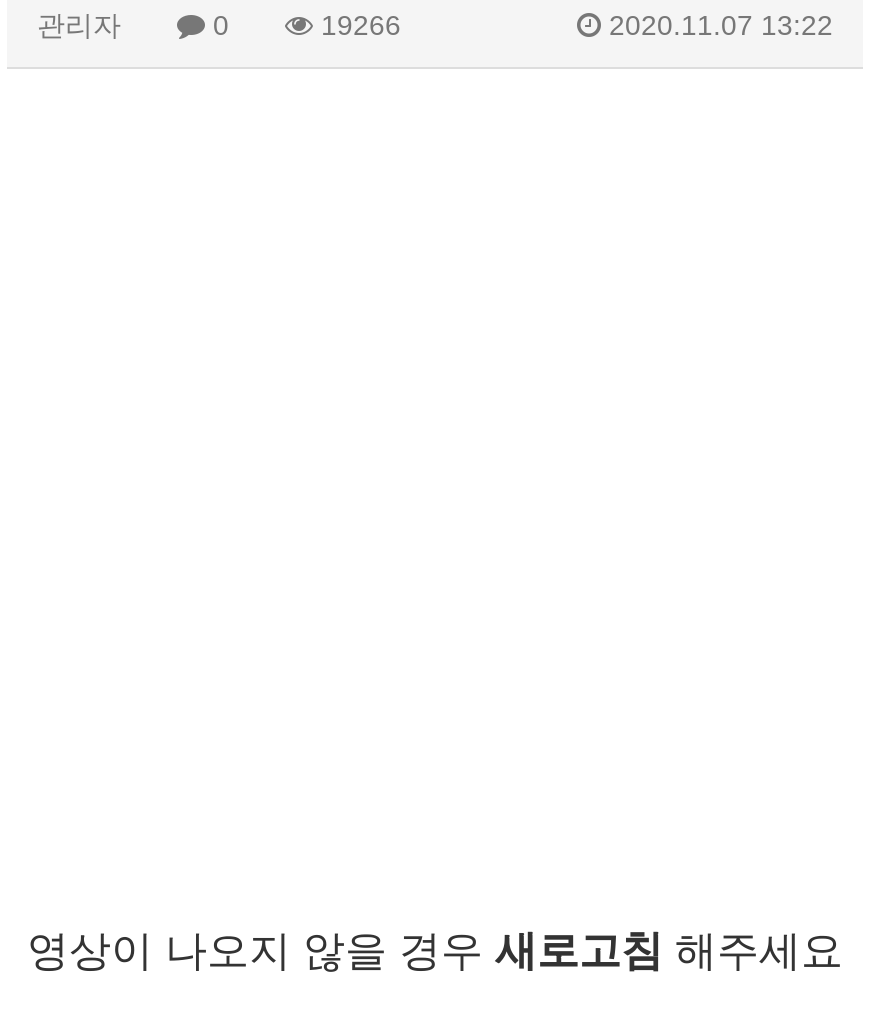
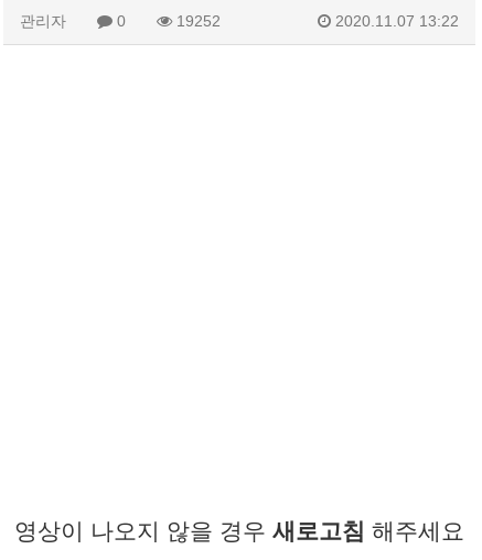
[313,9,401,41] 19266 -> [172,12,221,30] 19252

